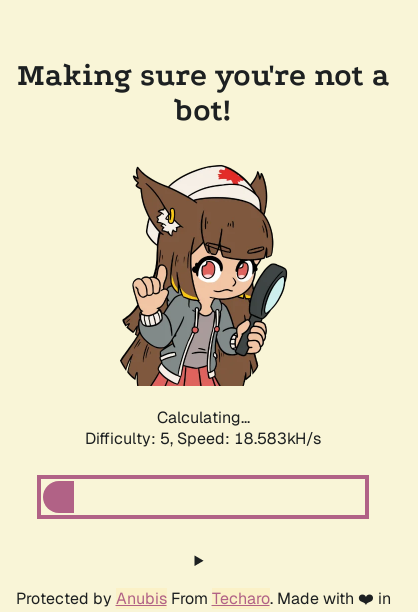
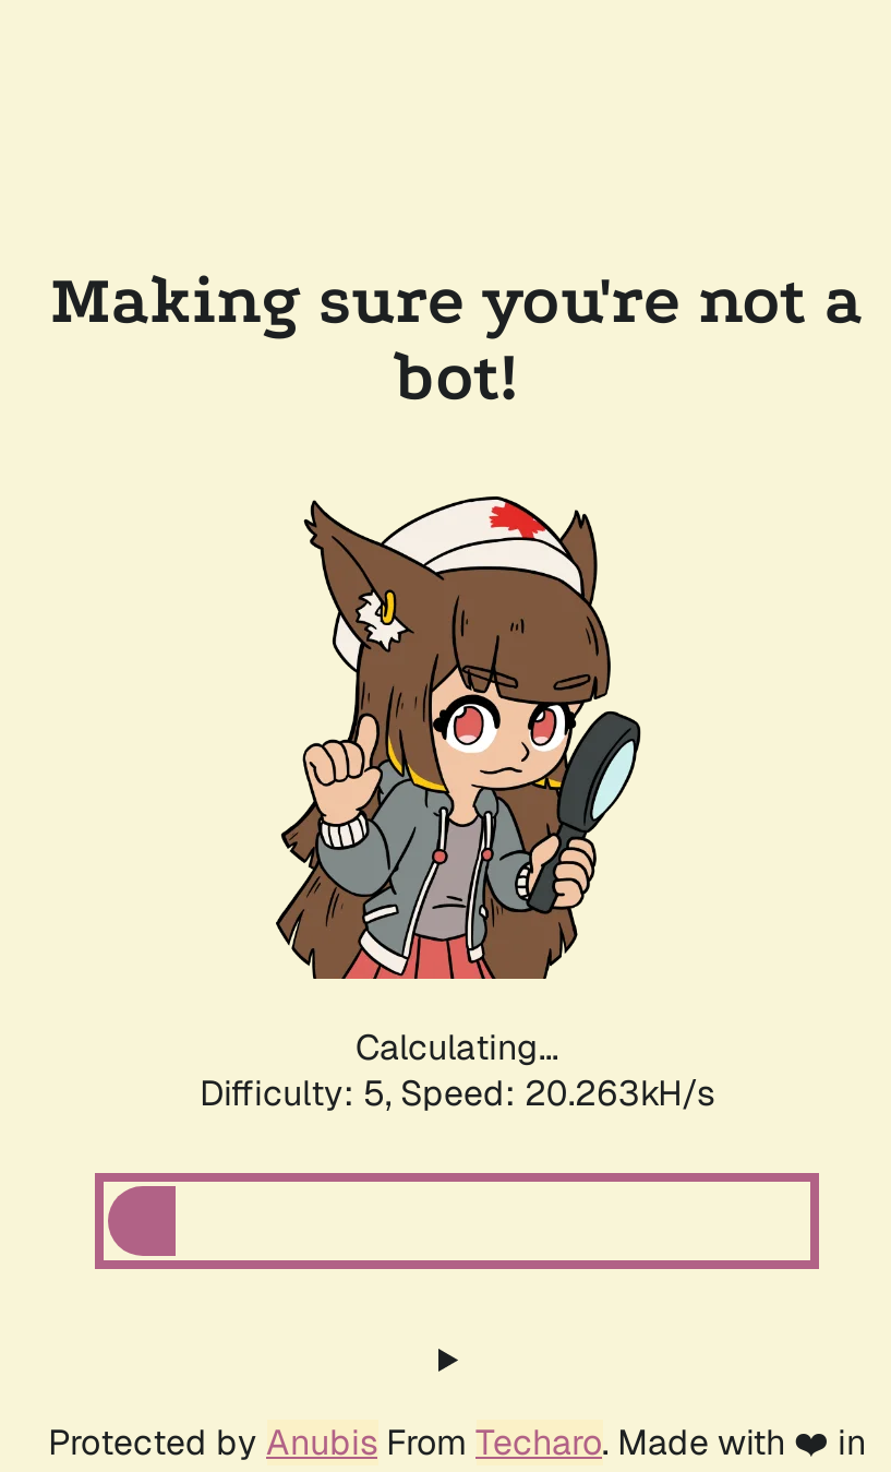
[85,428,321,449] Difficulty: 5, Speed: 18.583kH/s -> [200,1070,714,1116] Difficulty: 5, Speed: 20.263kH/s

